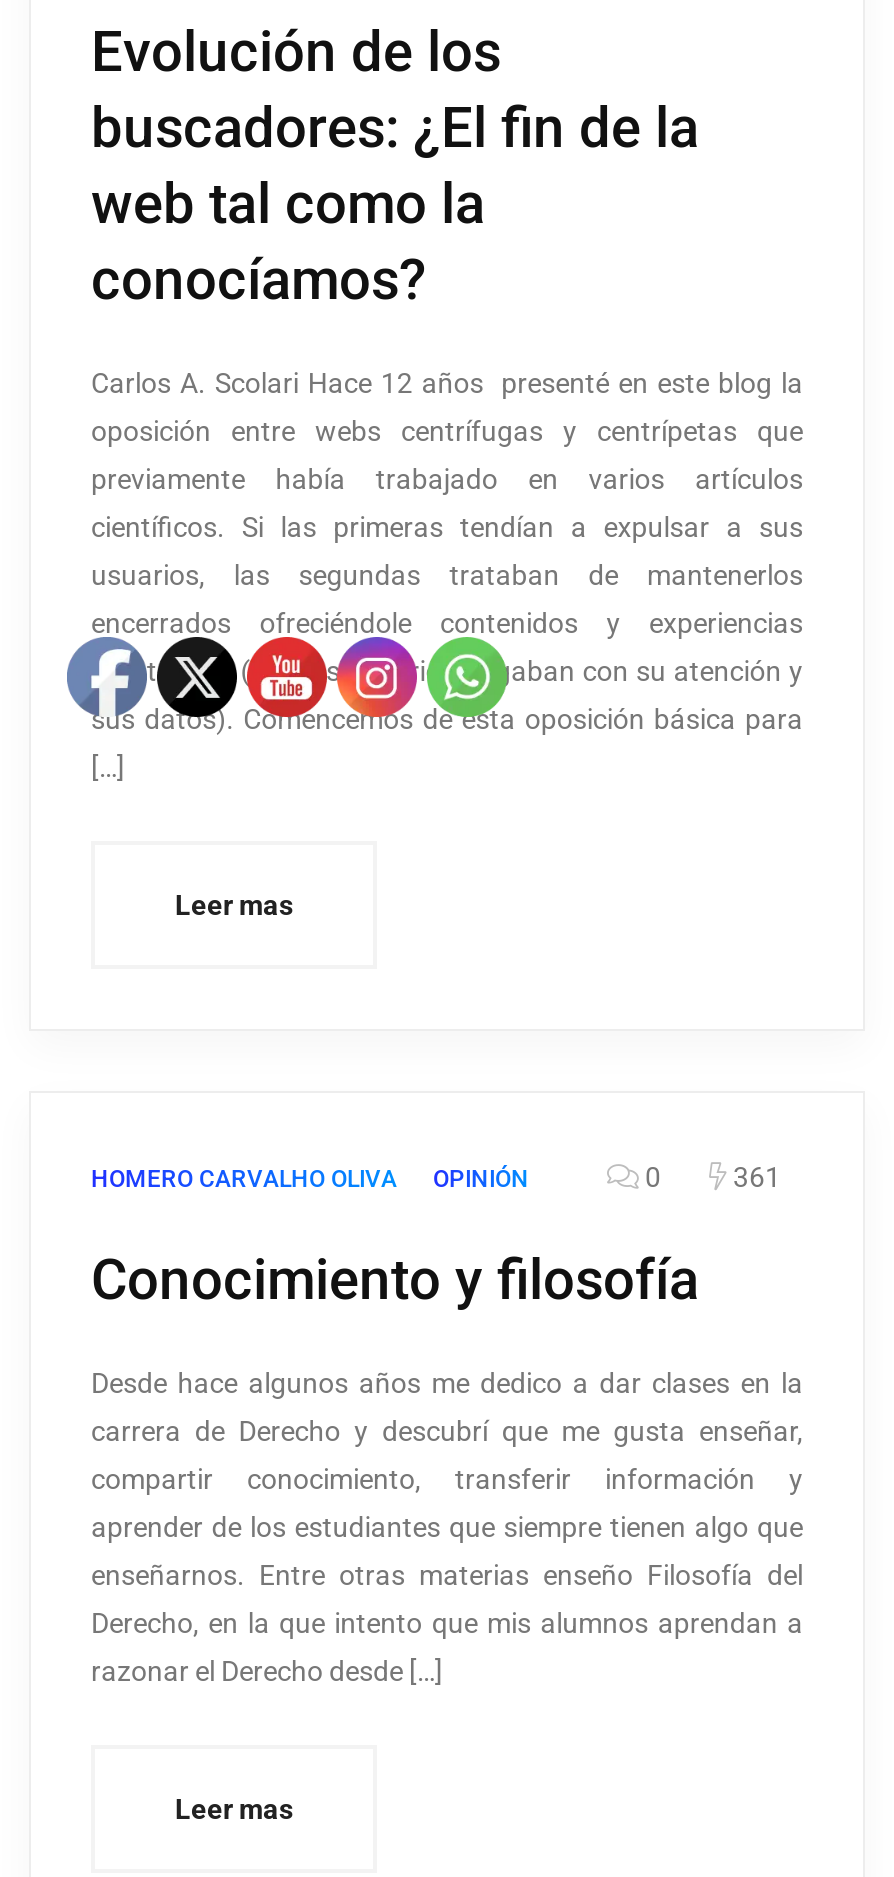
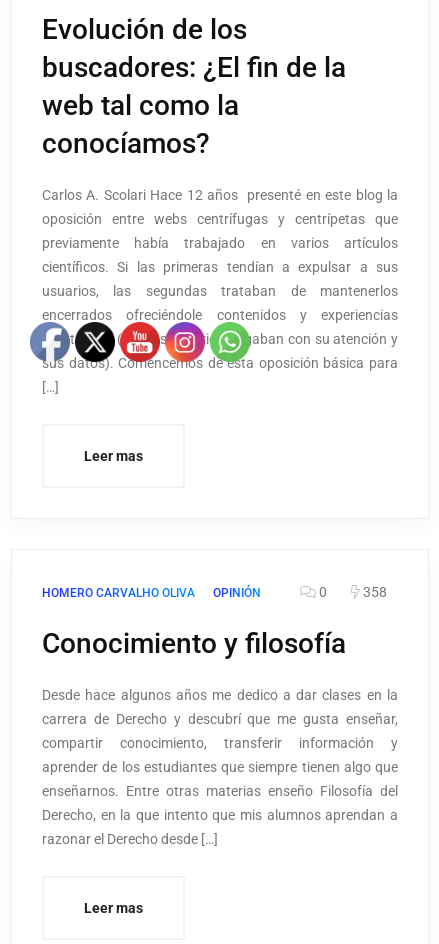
[727,1161,781,1193] 361 -> [360,584,387,600] 358

